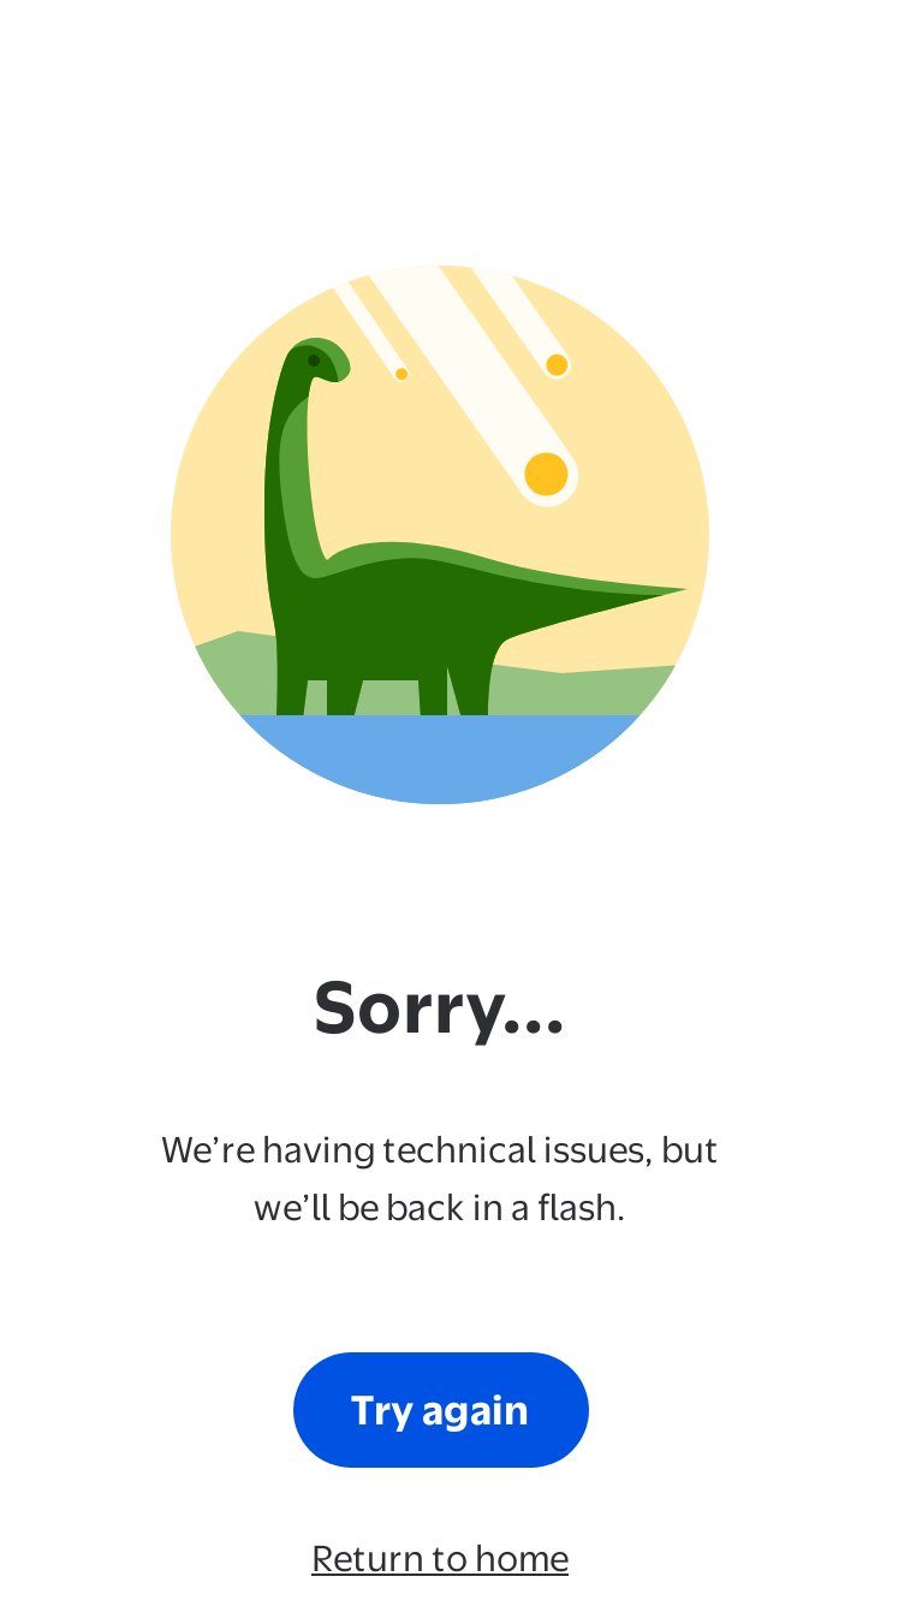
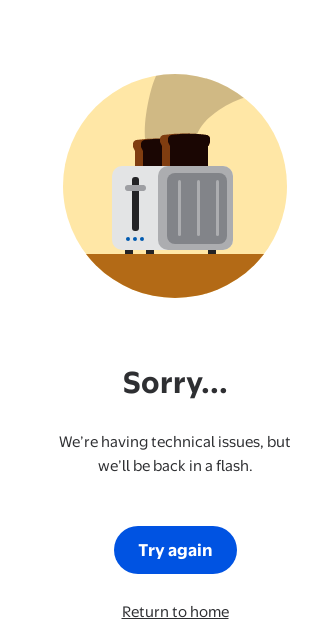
[195,268,685,807] [image] -> [74,74,274,299] [image]

